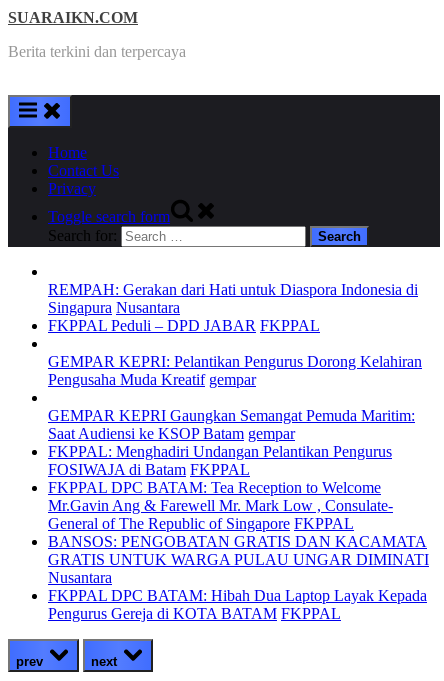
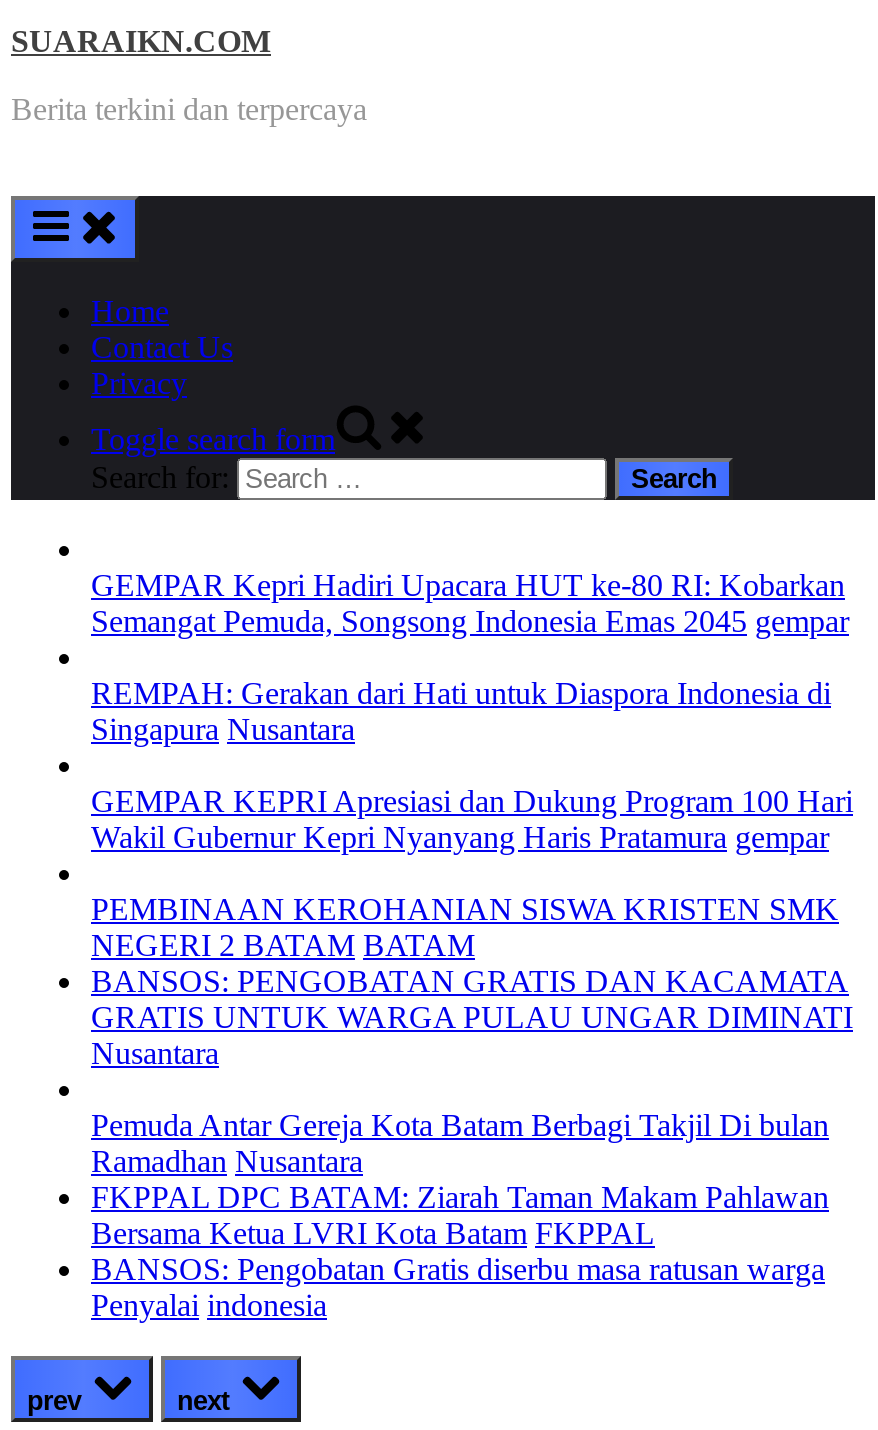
none -> [91,568,849,638] GEMPAR Kepri Hadiri Upacara HUT ke-80 RI: Kobarkan | Semangat Pemuda, Songsong Indonesia Emas 2045 gempar
moved [48,281,418,316] -> [91,676,831,746]: REMPAH: Gerakan dari Hati untuk Diaspora Indonesia di | Singapura Nusantara
[48,317,422,532] FKPPAL Peduli – DPD JABAR FKPPAL | GEMPAR KEPRI: Pelantikan Pengurus Dorong Kelahiran | Pengusaha Muda Kreatif gempar | GEMPAR KEPRI Gaungkan Semangat Pemuda Maritim: | Saat Audiensi ke KSOP Batam gempar | FKPPAL: Menghadiri Undangan Pelantikan Pengurus | FOSIWAJA di Batam FKPPAL | FKPPAL DPC BATAM: Tea Reception to Welcome | Mr.Gavin Ang & Farewell Mr. Mark Low , Consulate- | General of The Republic of Singapore FKPPAL -> [91,784,853,962] GEMPAR KEPRI Apresiasi dan Dukung Program 100 Hari | Wakil Gubernur Kepri Nyanyang Haris Pratamura gempar | PEMBINAAN KEROHANIAN SISWA KRISTEN SMK | NEGERI 2 BATAM BATAM
moved [48,533,429,586] -> [91,964,853,1070]: BANSOS: PENGOBATAN GRATIS DAN KACAMATA | GRATIS UNTUK WARGA PULAU UNGAR DIMINATI | Nusantara
[48,587,427,622] FKPPAL DPC BATAM: Hibah Dua Laptop Layak Kepada | Pengurus Gereja di KOTA BATAM FKPPAL -> [91,1108,829,1322] Pemuda Antar Gereja Kota Batam Berbagi Takjil Di bulan | Ramadhan Nusantara | FKPPAL DPC BATAM: Ziarah Taman Makam Pahlawan | Bersama Ketua LVRI Kota Batam FKPPAL | BANSOS: Pengobatan Gratis diserbu masa ratusan warga | Penyalai indonesia

